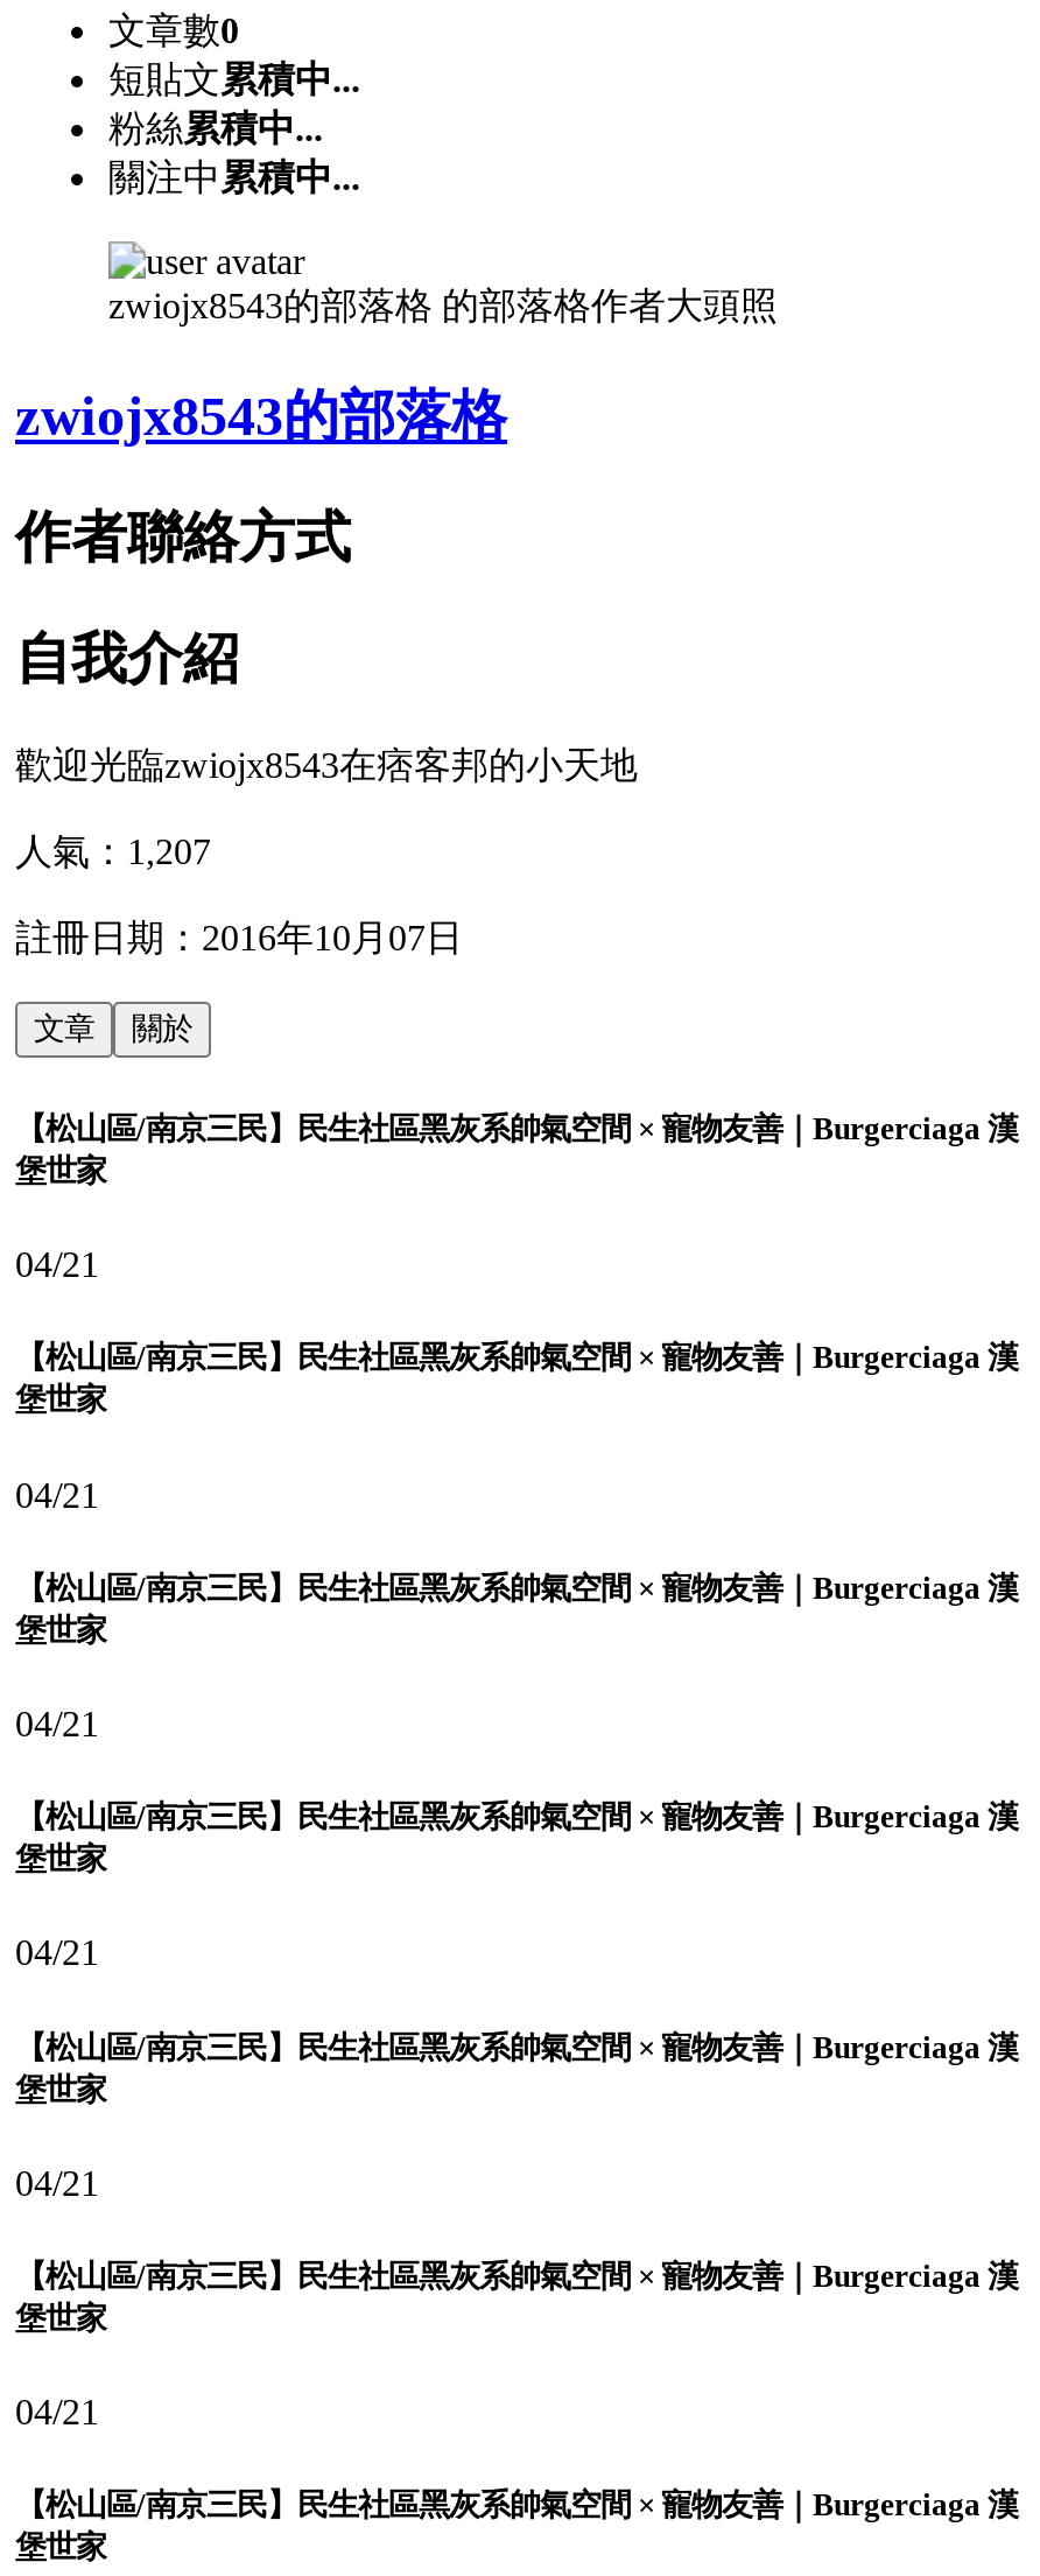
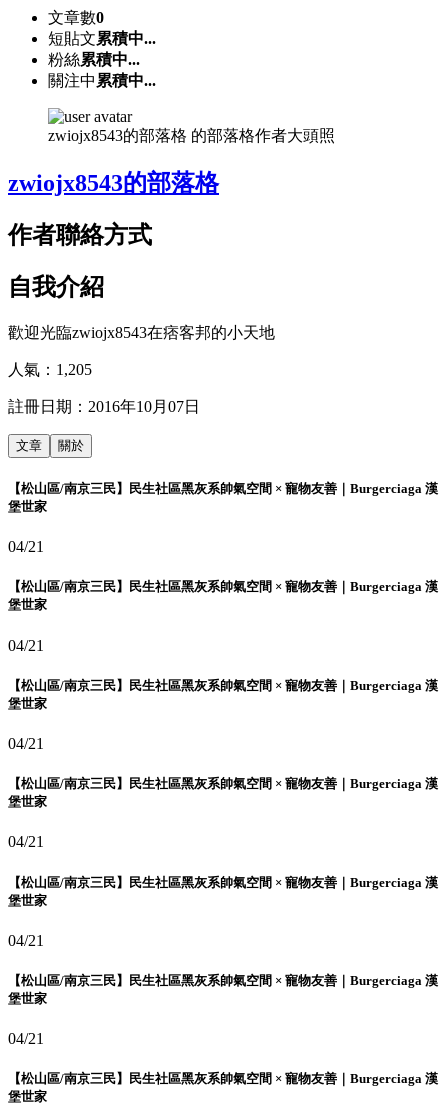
[15,831,211,871] 人氣：1,207 -> [8,361,92,378] 人氣：1,205

